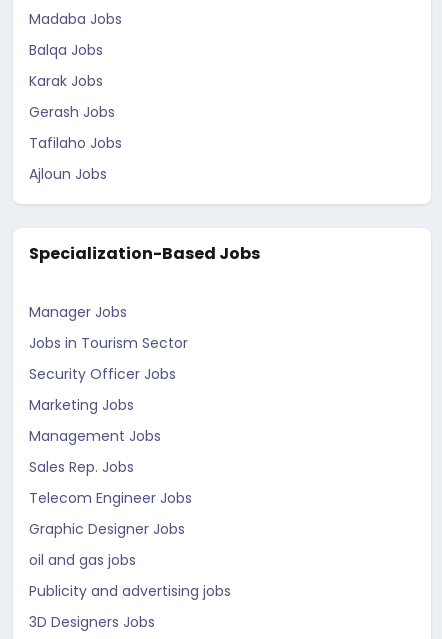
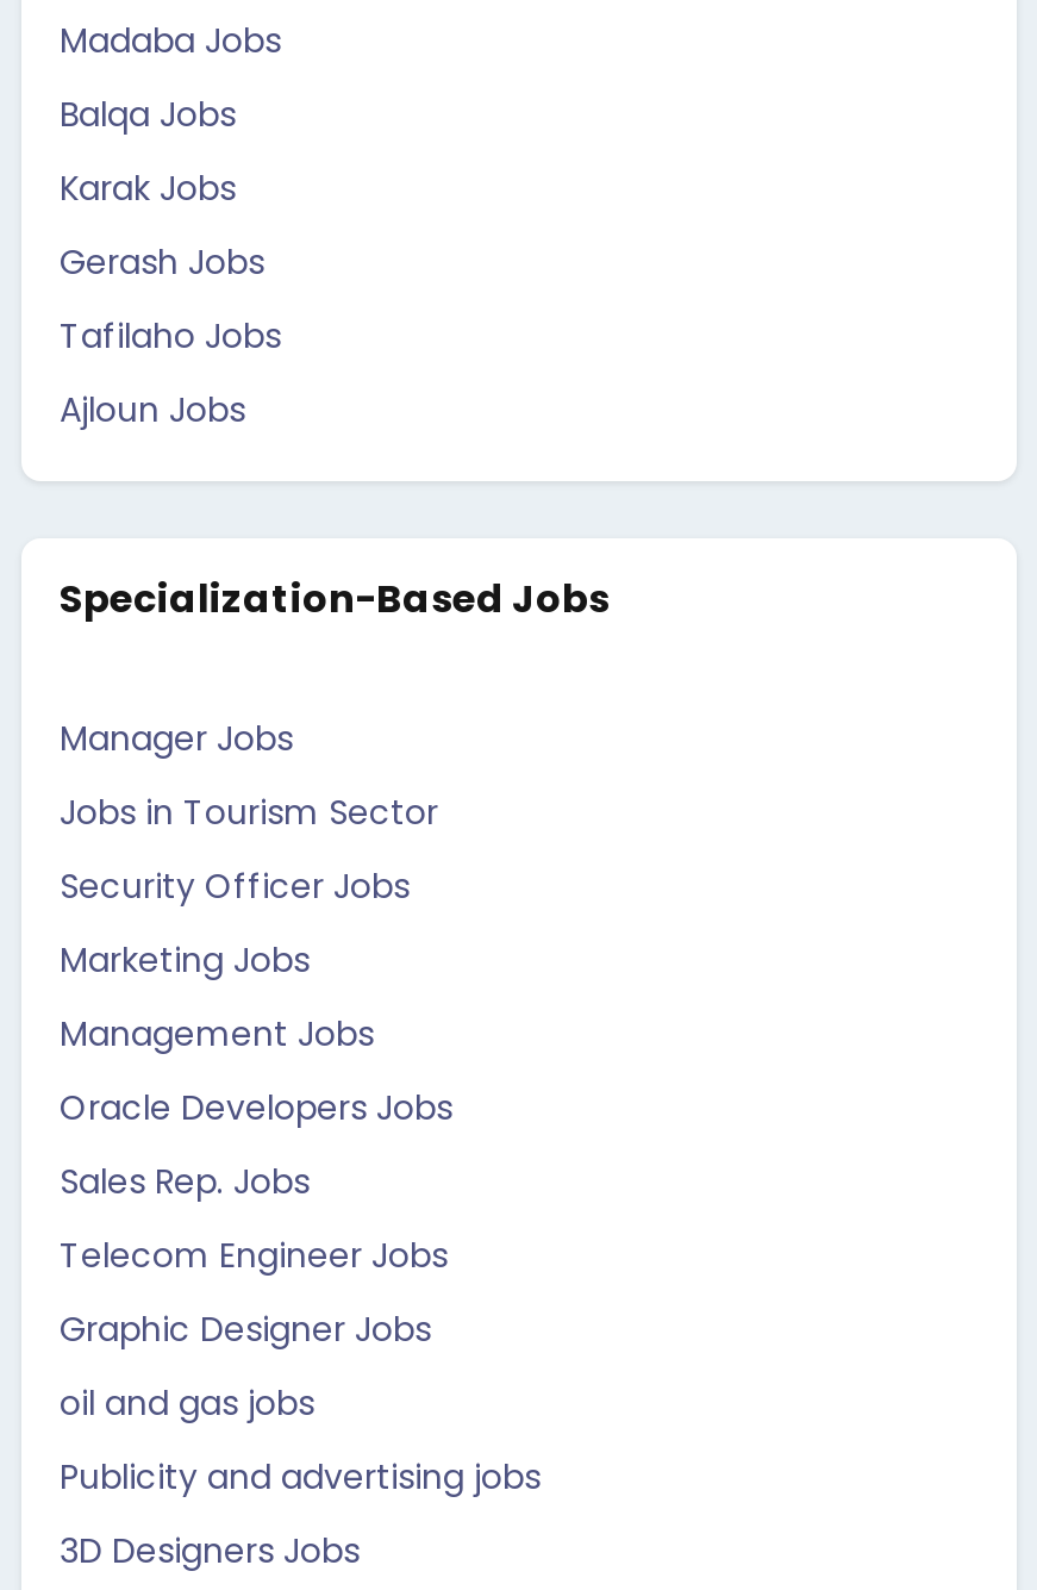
none -> [60,1084,452,1131] Oracle Developers Jobs

